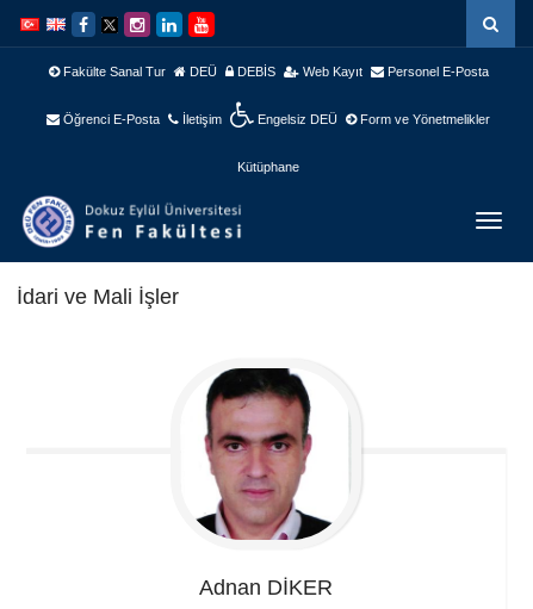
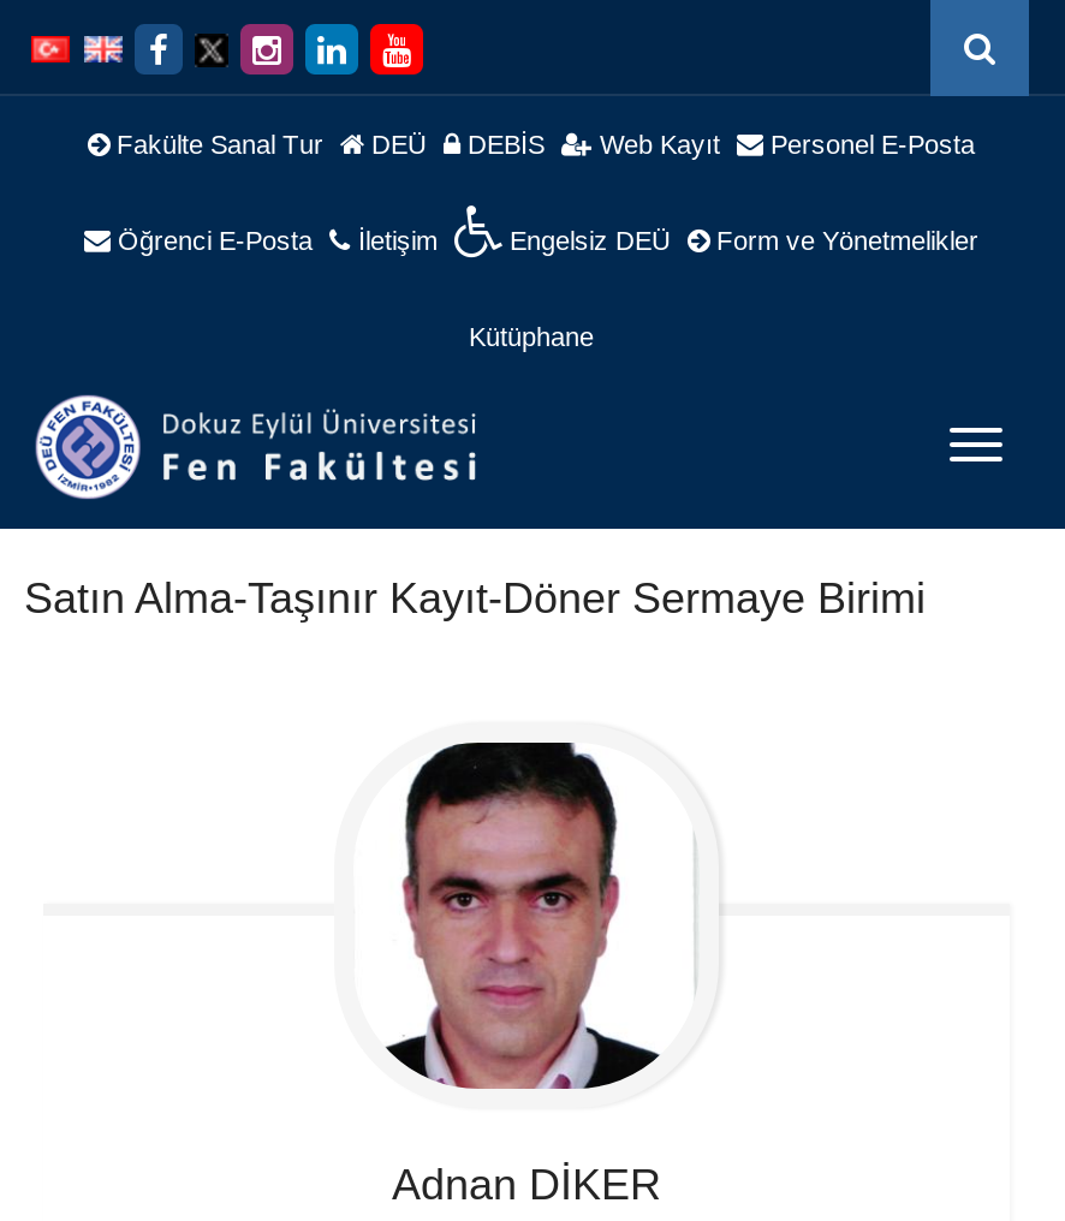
[17,285,179,309] İdari ve Mali İşler -> [24,575,926,623] Satın Alma-Taşınır Kayıt-Döner Sermaye Birimi

